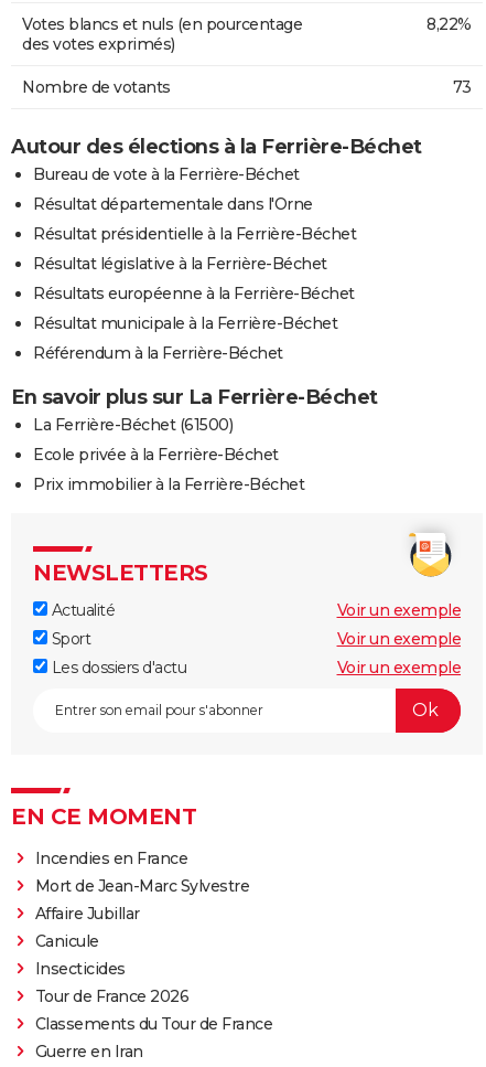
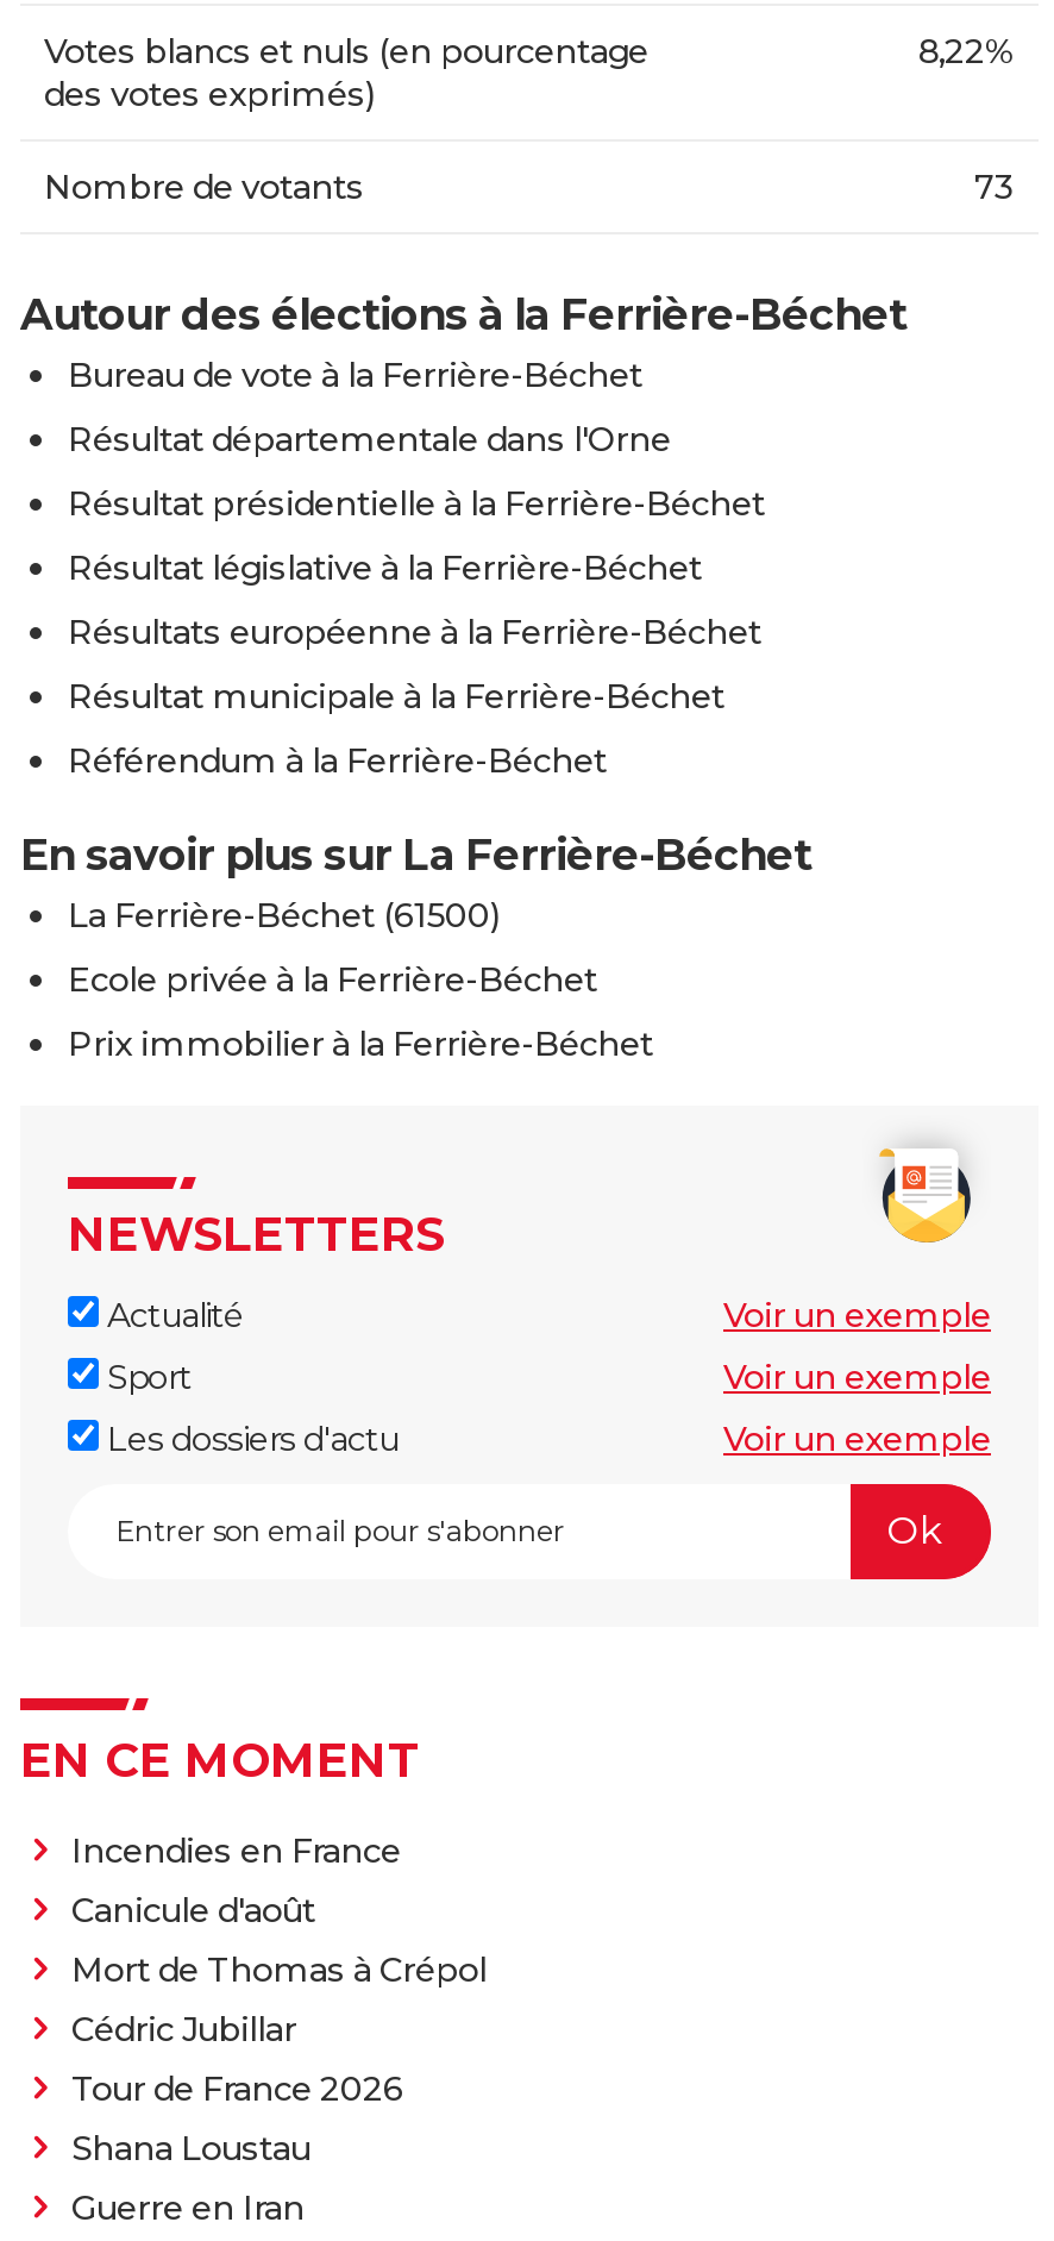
[35,876,249,978] Mort de Jean-Marc Sylvestre | Affaire Jubillar | Canicule | Insecticides -> [71,1888,487,2049] Canicule d'août | Mort de Thomas à Crépol | Cédric Jubillar
[35,1013,272,1033] Classements du Tour de France -> [71,2126,310,2168] Shana Loustau

